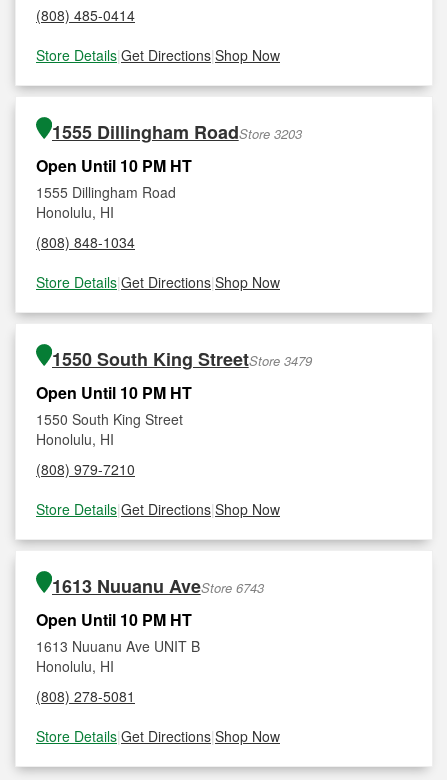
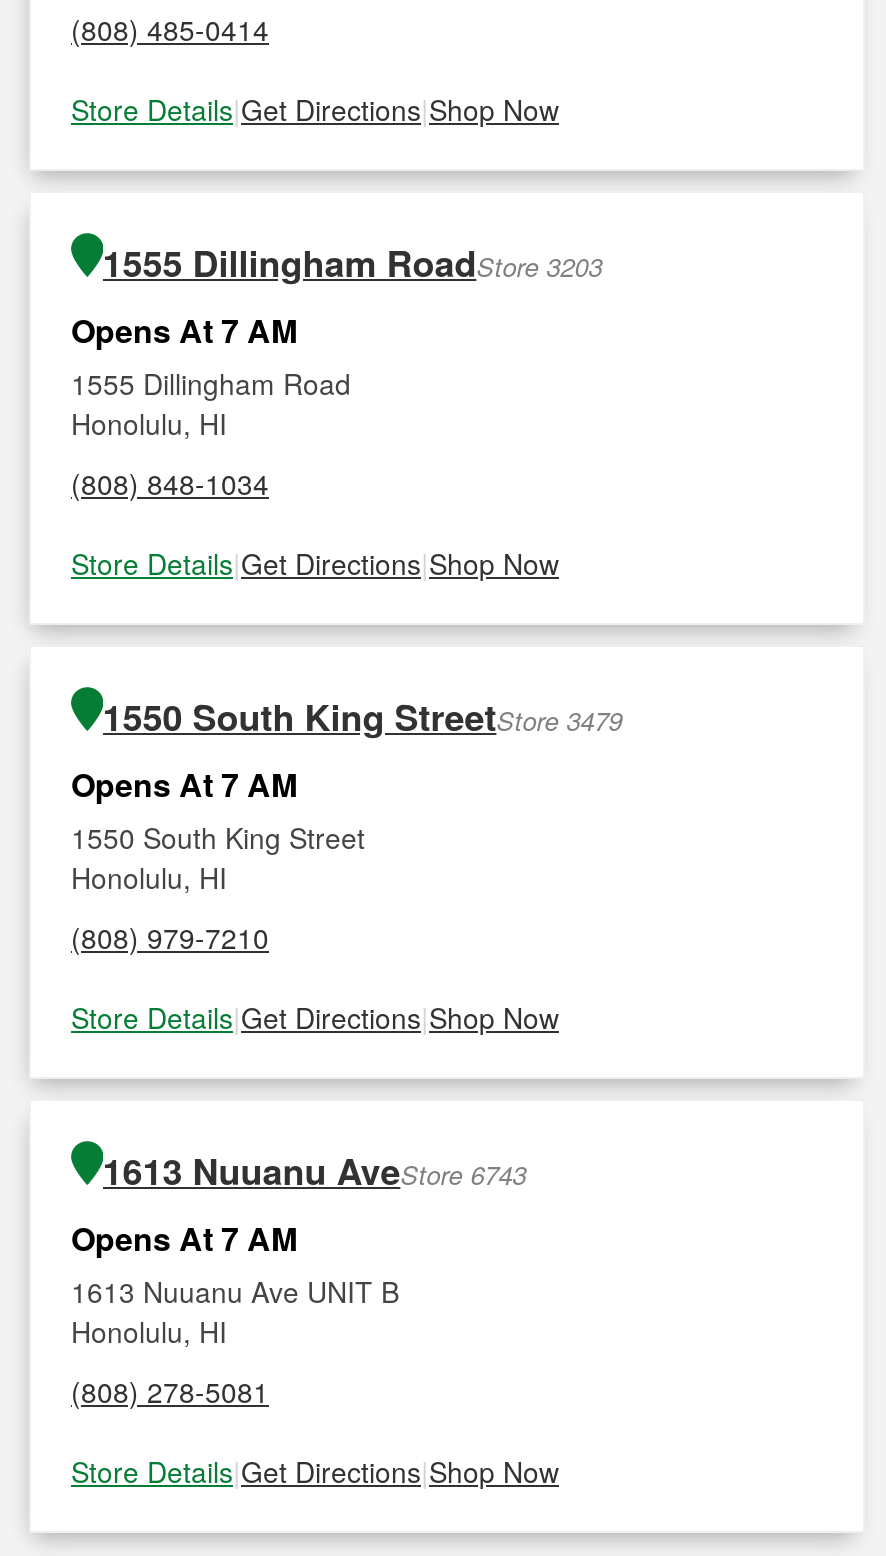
[36,154,192,177] Open Until 10 PM HT -> [71,307,297,353] Opens At 7 AM
[36,381,192,404] Open Until 10 PM HT -> [71,761,297,807] Opens At 7 AM
[36,608,192,631] Open Until 10 PM HT -> [71,1215,297,1261] Opens At 7 AM

